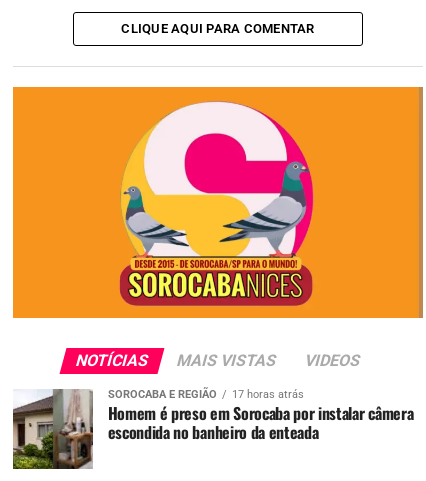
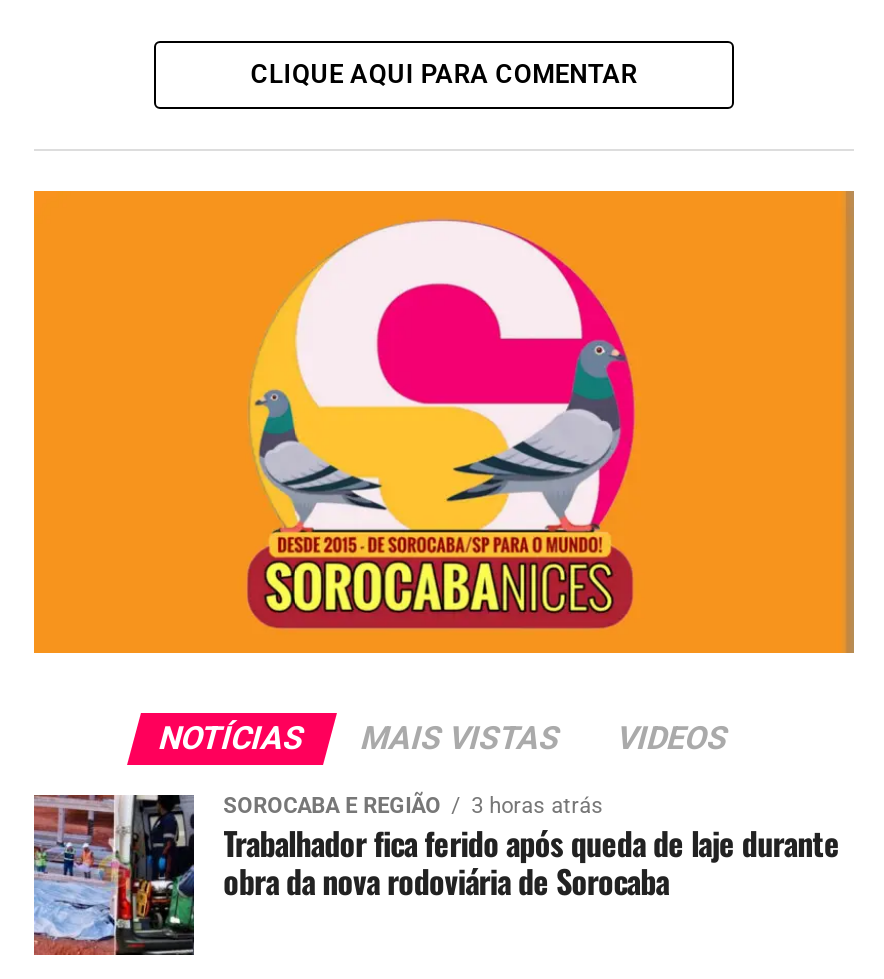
[12,388,413,470] [image] | 17 horas atrás | Homem é preso em Sorocaba por instalar câmera | escondida no banheiro da enteada -> [32,793,839,957] [image] | 3 horas atrás | Trabalhador fica ferido após queda de laje durante | obra da nova rodoviária de Sorocaba

